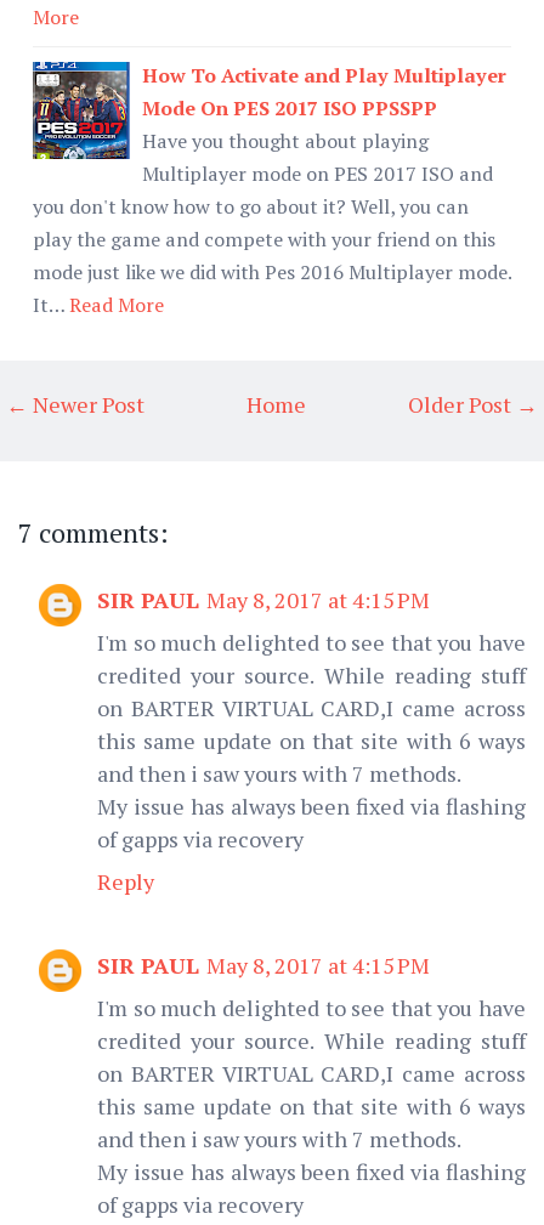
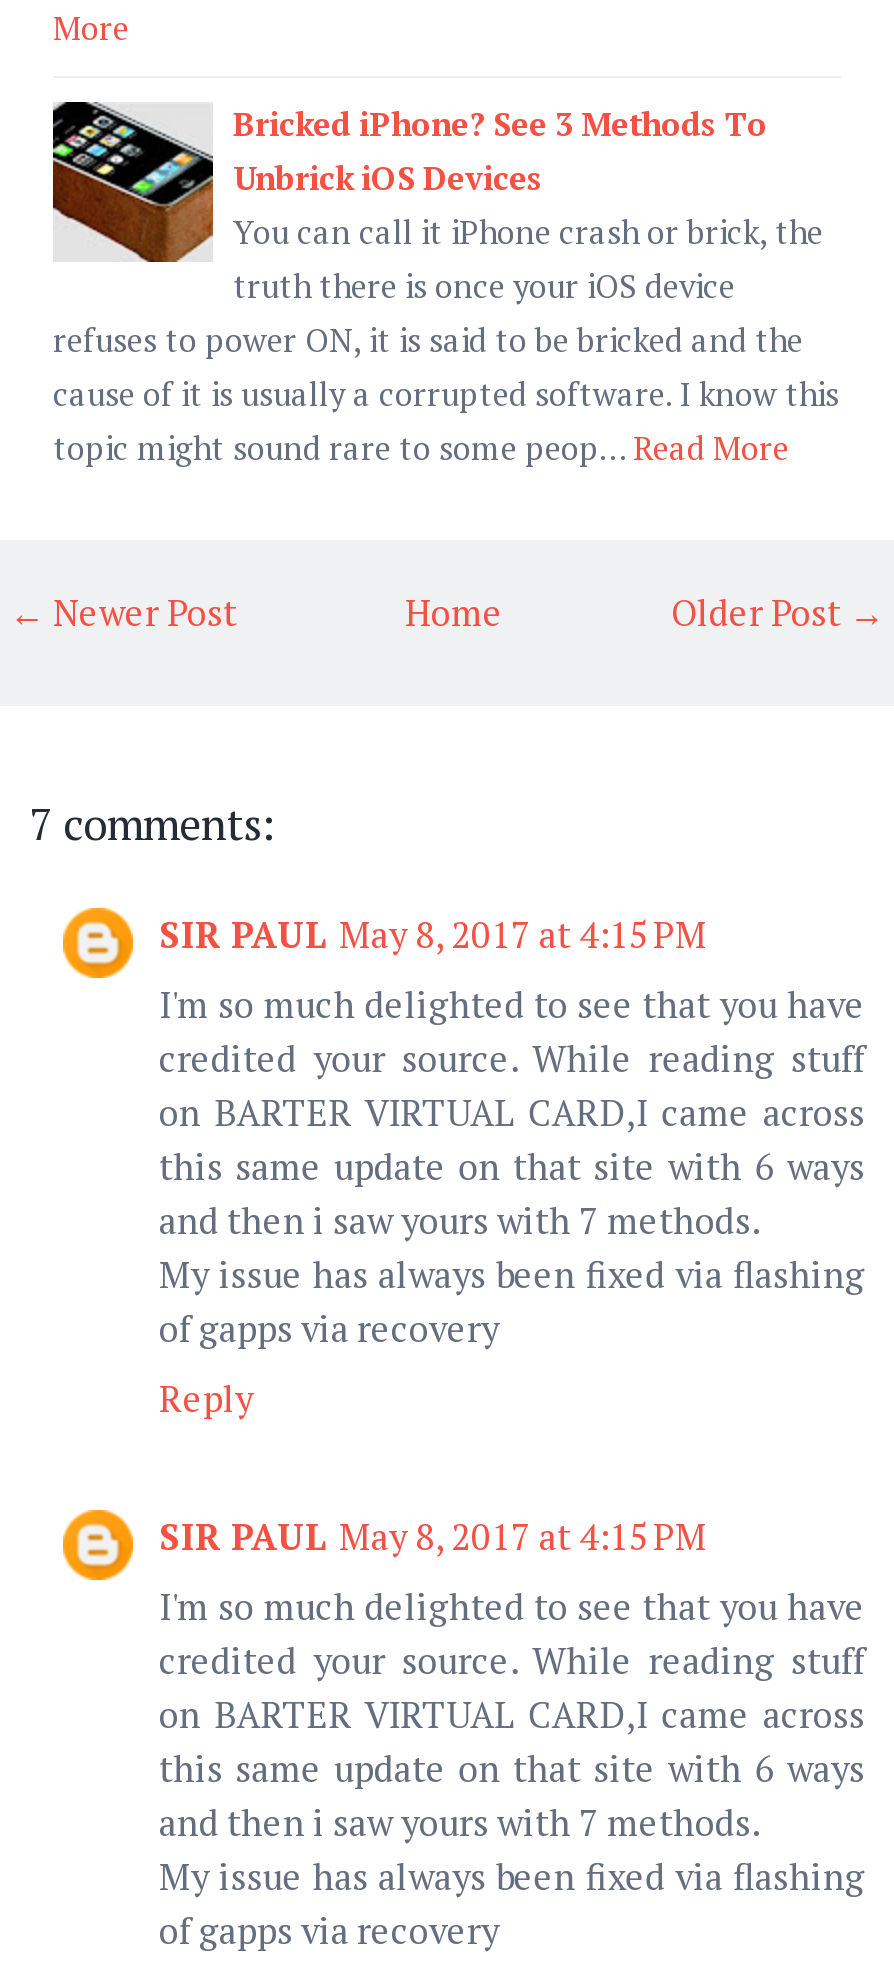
[32,61,511,317] [image] | How To Activate and Play Multiplayer | Mode On PES 2017 ISO PPSSPP | Have you thought about playing | Multiplayer mode on PES 2017 ISO and | you don't know how to go about it? Well, you can | play the game and compete with your friend on this | mode just like we did with Pes 2016 Multiplayer mode. | It… Read More -> [51,100,839,469] [image] | Bricked iPhone? See 3 Methods To | Unbrick iOS Devices | You can call it iPhone crash or brick, the | truth there is once your iOS device | refuses to power ON, it is said to be bricked and the | cause of it is usually a corrupted software. I know this | topic might sound rare to some peop… Read More

